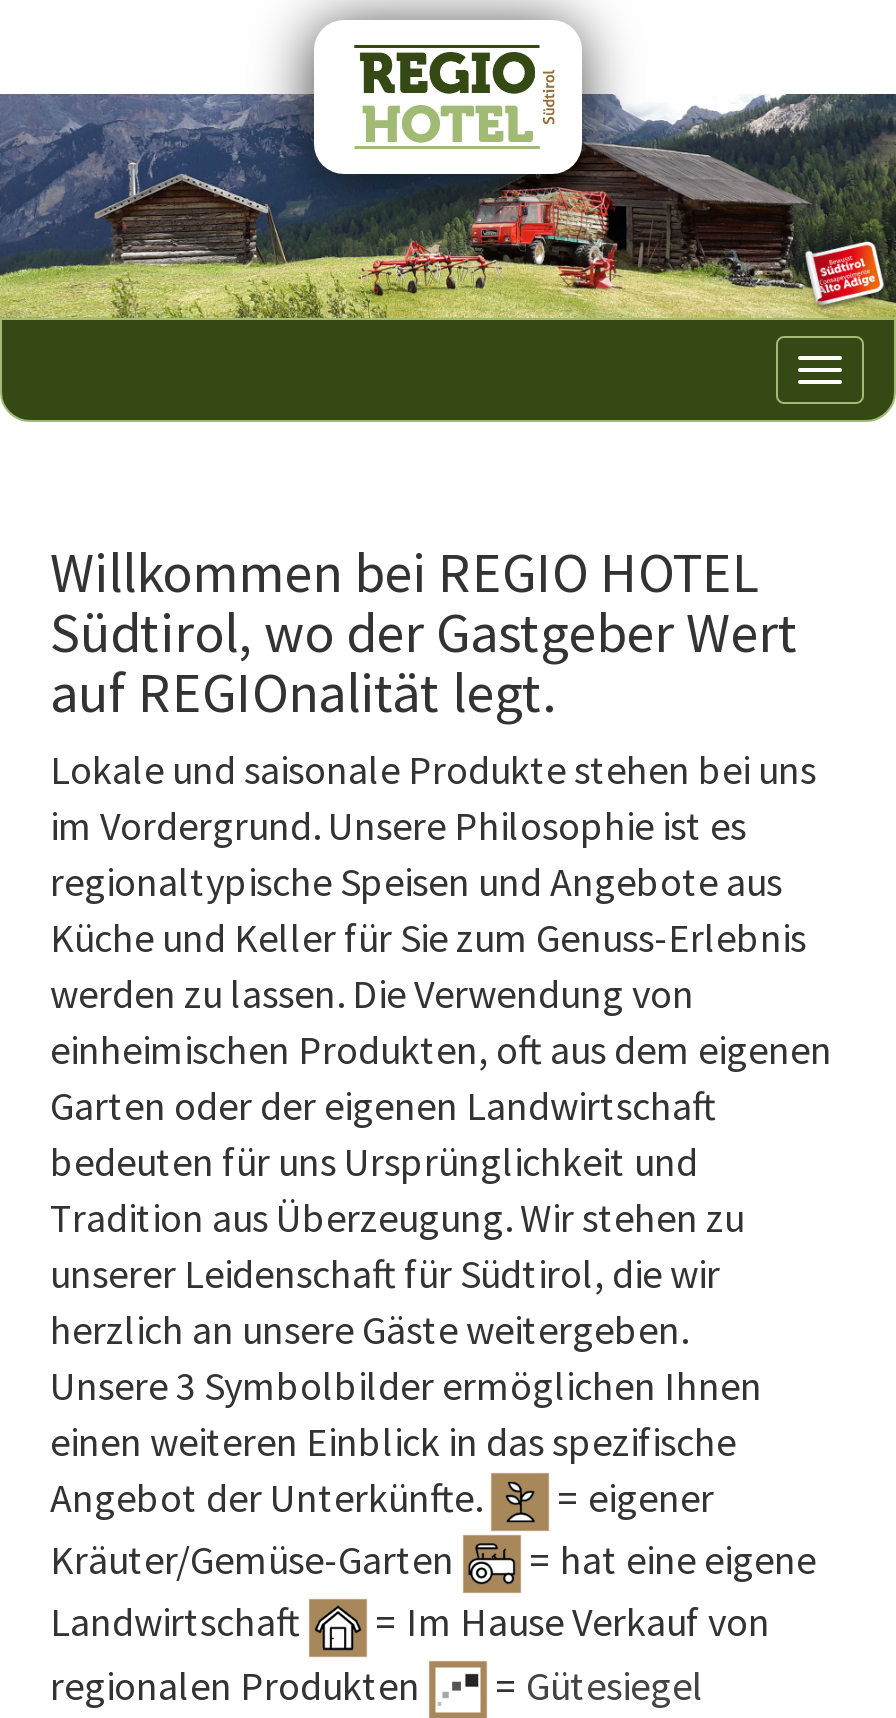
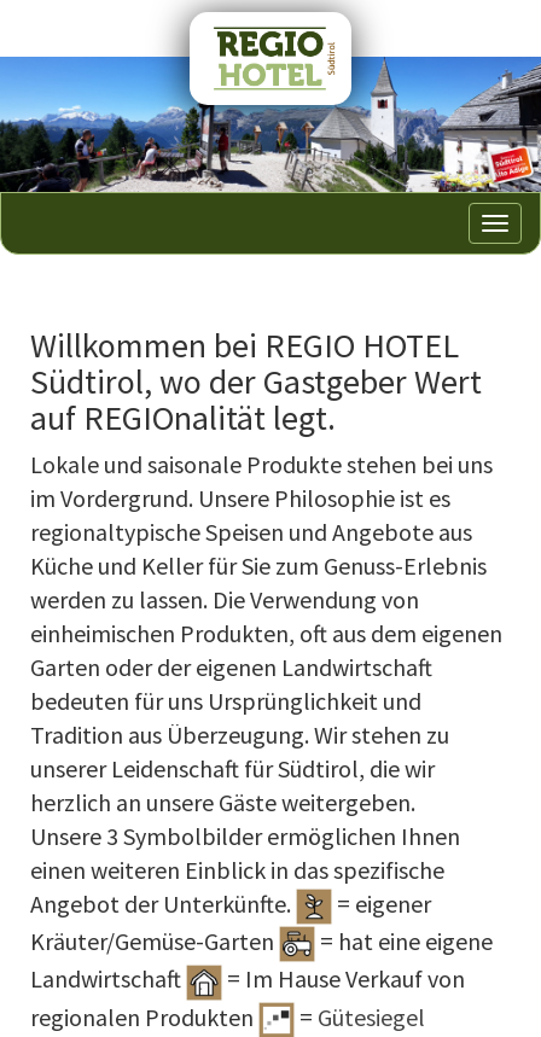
[6,92,890,320] [image] -> [4,56,537,193] [image]

